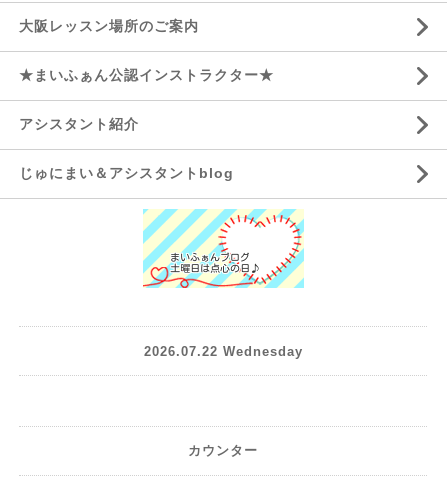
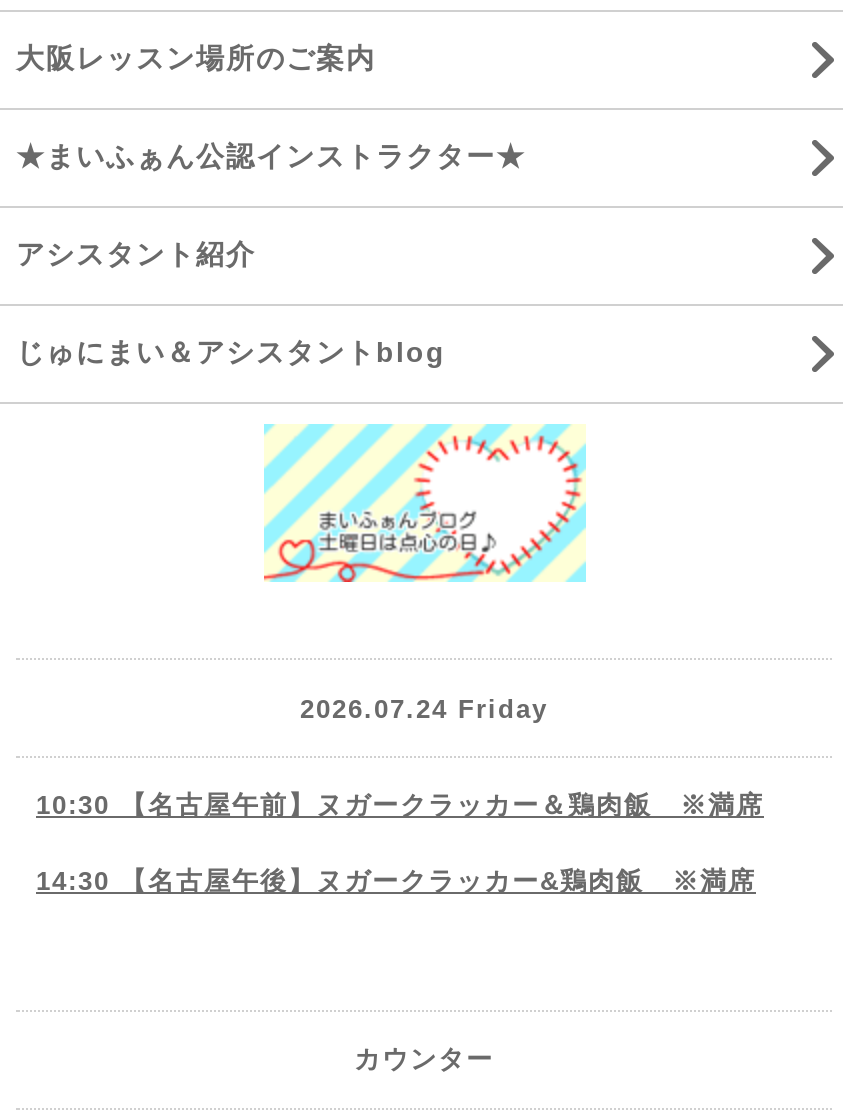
[143,343,302,358] 2026.07.22 Wednesday -> [36,693,764,896] 2026.07.24 Friday | 10:30 【名古屋午前】ヌガークラッカー＆鶏肉飯 ※満席 | 14:30 【名古屋午後】ヌガークラッカー&鶏肉飯 ※満席

